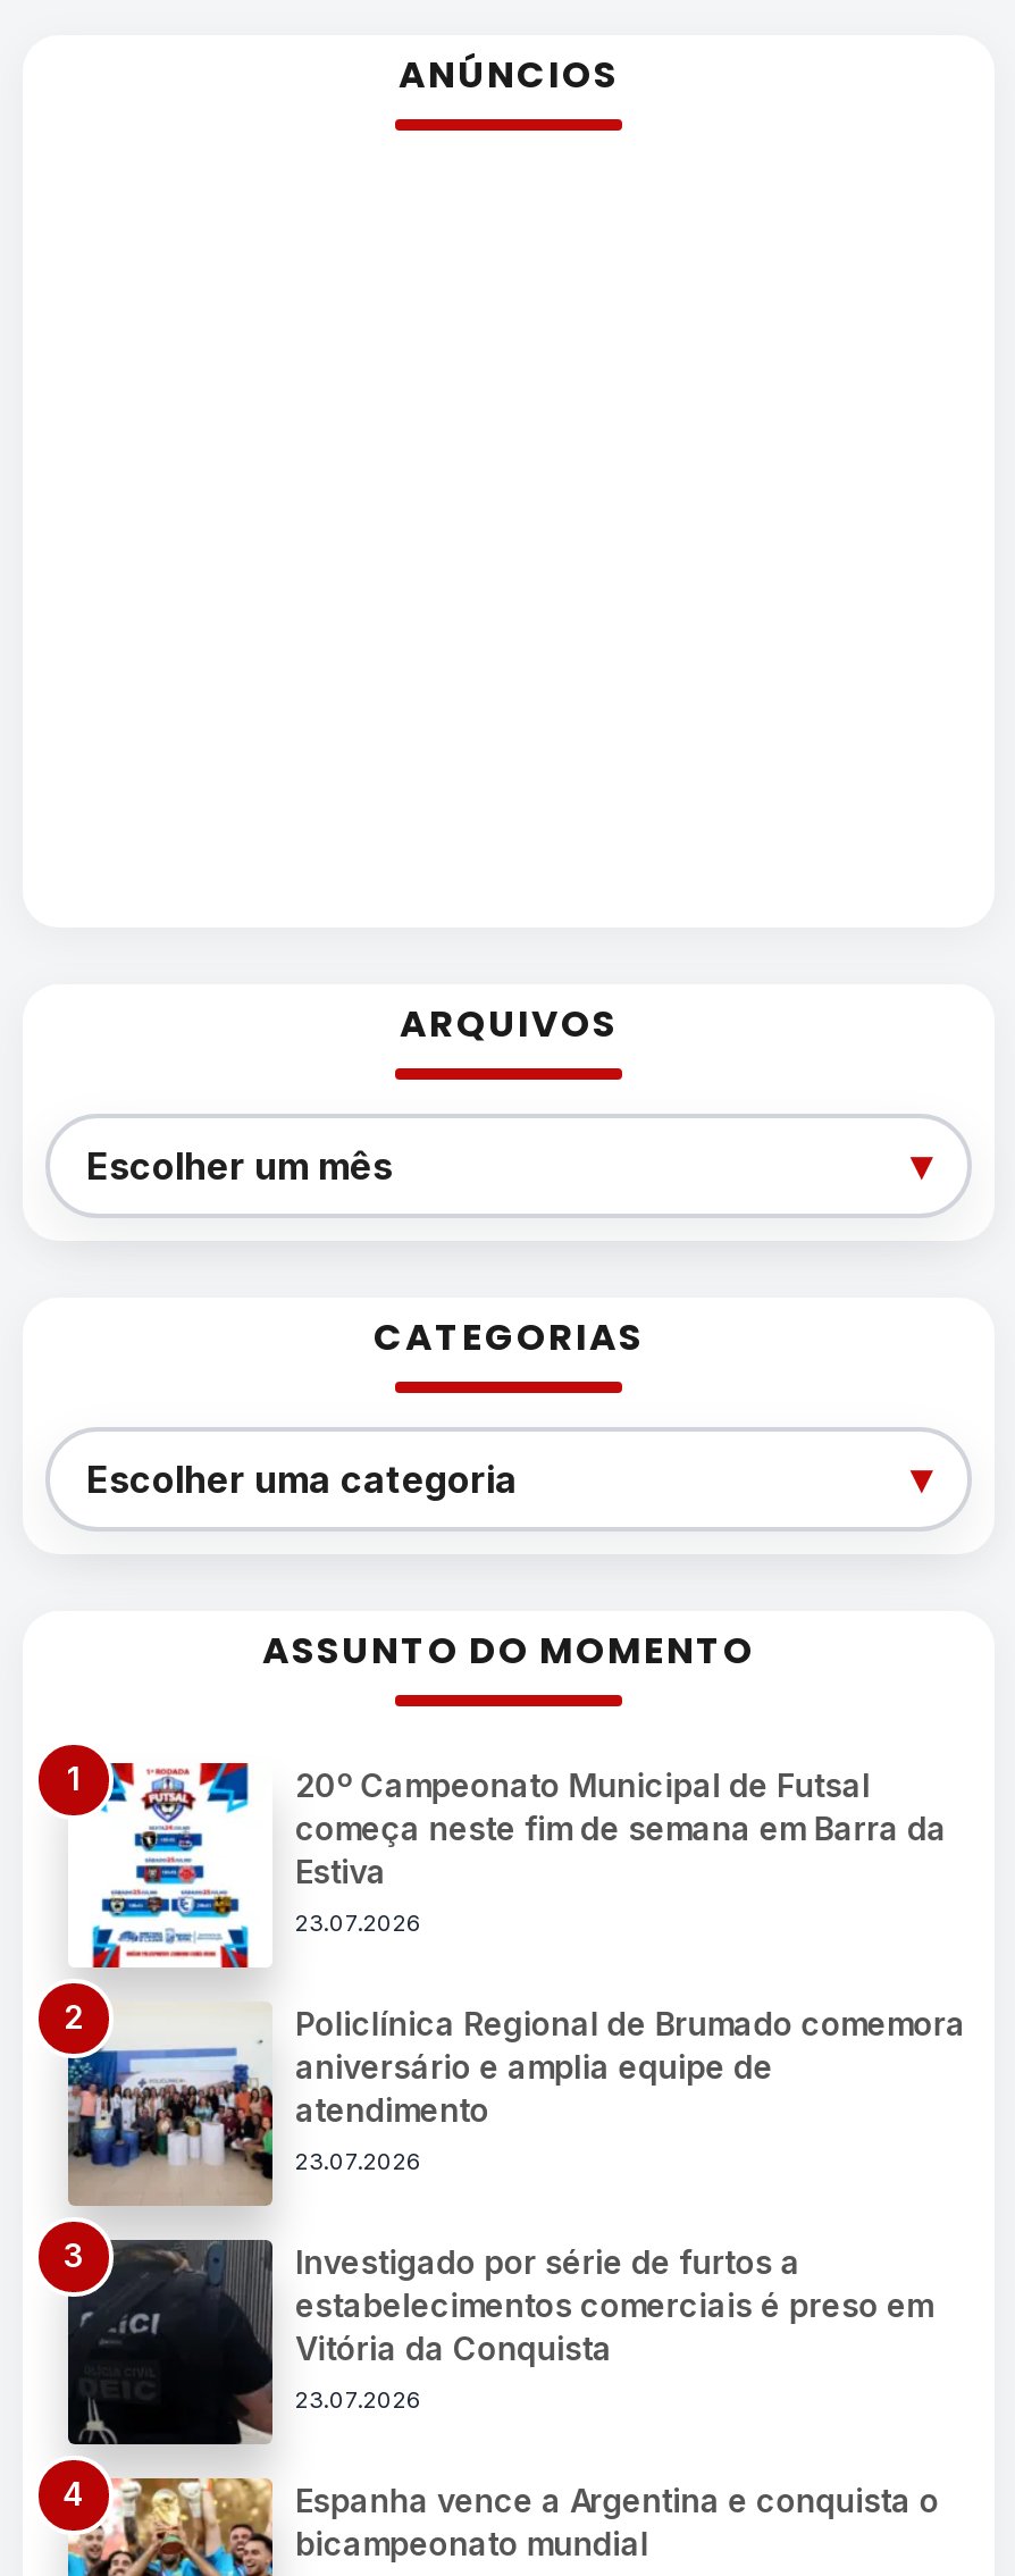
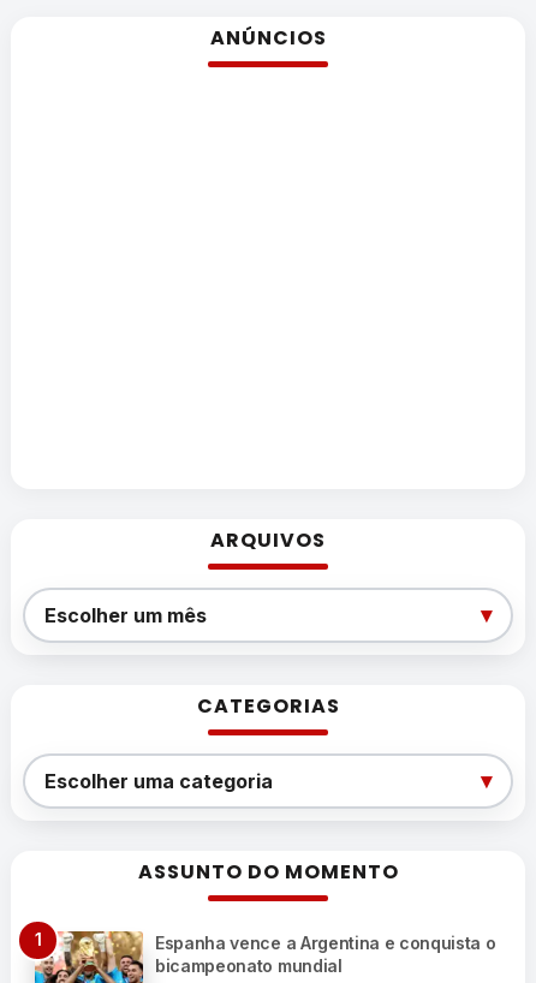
[36,1761,965,2472] [image] | 20º Campeonato Municipal de Futsal | começa neste fim de semana em Barra da | Estiva | 23.07.2026 | Policlínica Regional de Brumado comemora | aniversário e amplia equipe de | atendimento | 23.07.2026 | Investigado por série de furtos a | estabelecimentos comerciais é preso em | Vitória da Conquista | 23.07.2026 -> none

